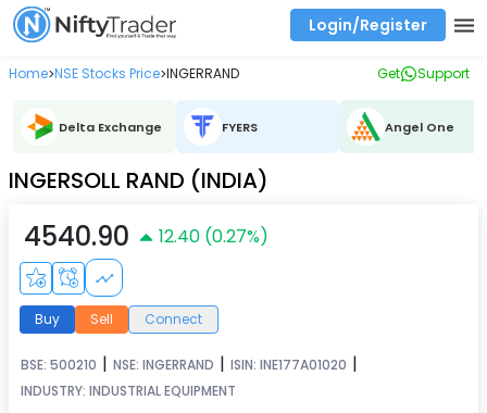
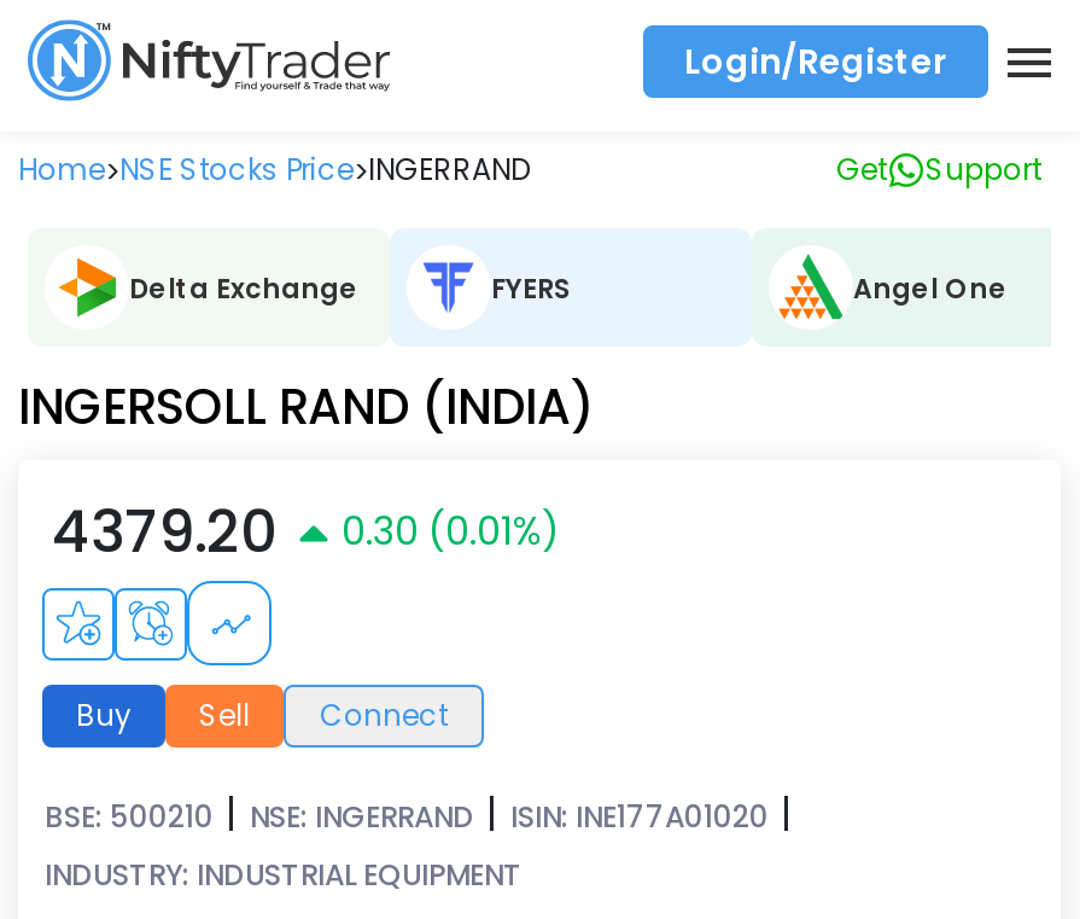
[24,218,129,254] 4540.90 -> [52,492,276,571] 4379.20
[159,224,269,249] 12.40 (0.27%) -> [341,504,561,559] 0.30 (0.01%)

